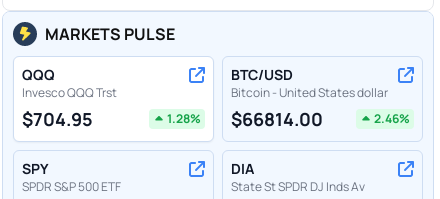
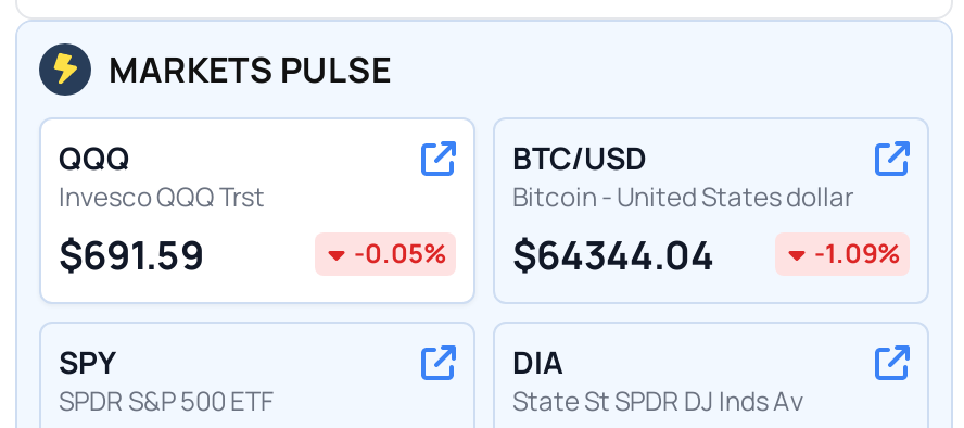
[22,107,93,131] $704.95 -> [59,228,204,280] $691.59
[167,110,201,127] 1.28% -> [354,235,447,272] -0.05%
[231,107,323,131] $66814.00 -> [512,228,714,280] $64344.04
[374,110,410,127] 2.46% -> [814,235,901,272] -1.09%

